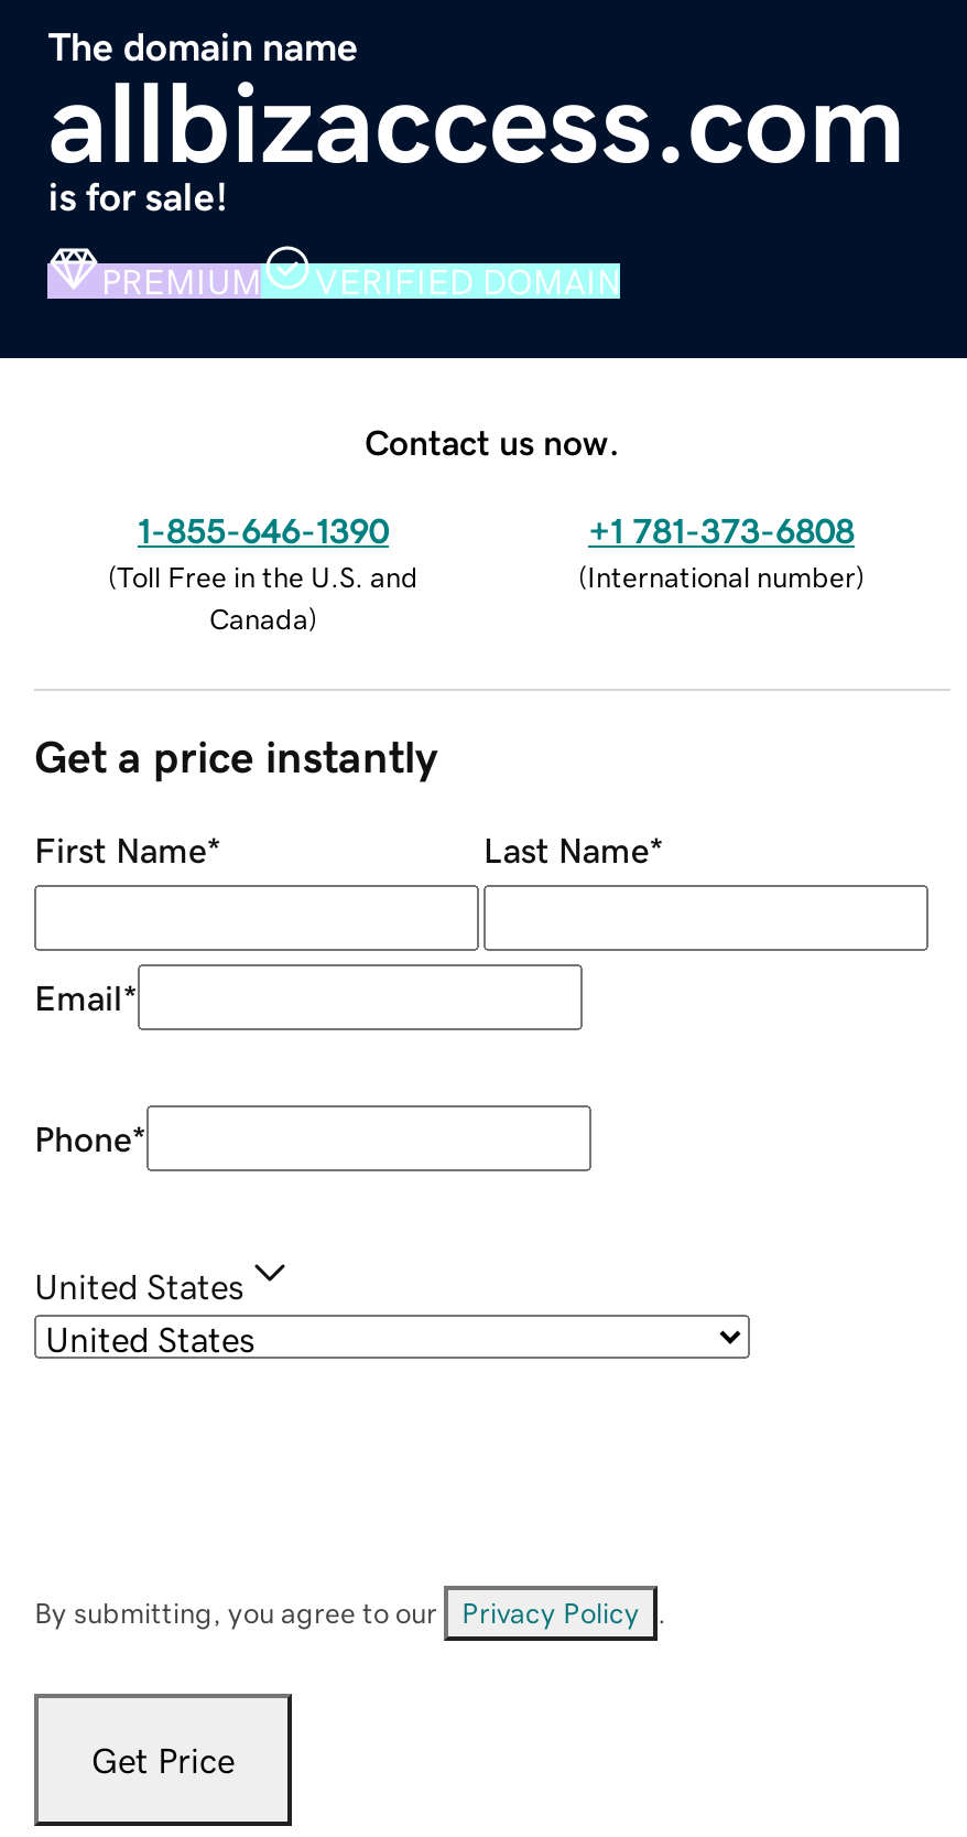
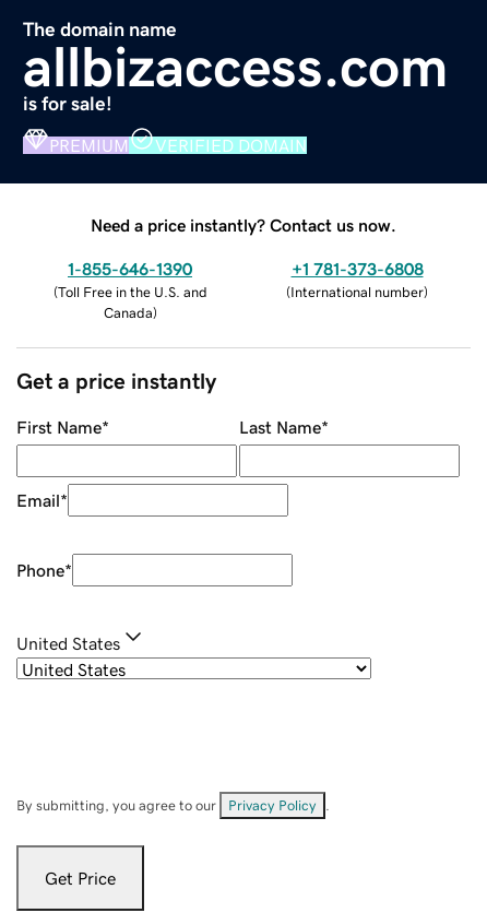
[365,423,620,459] Contact us now. -> [91,216,396,233] Need a price instantly? Contact us now.

